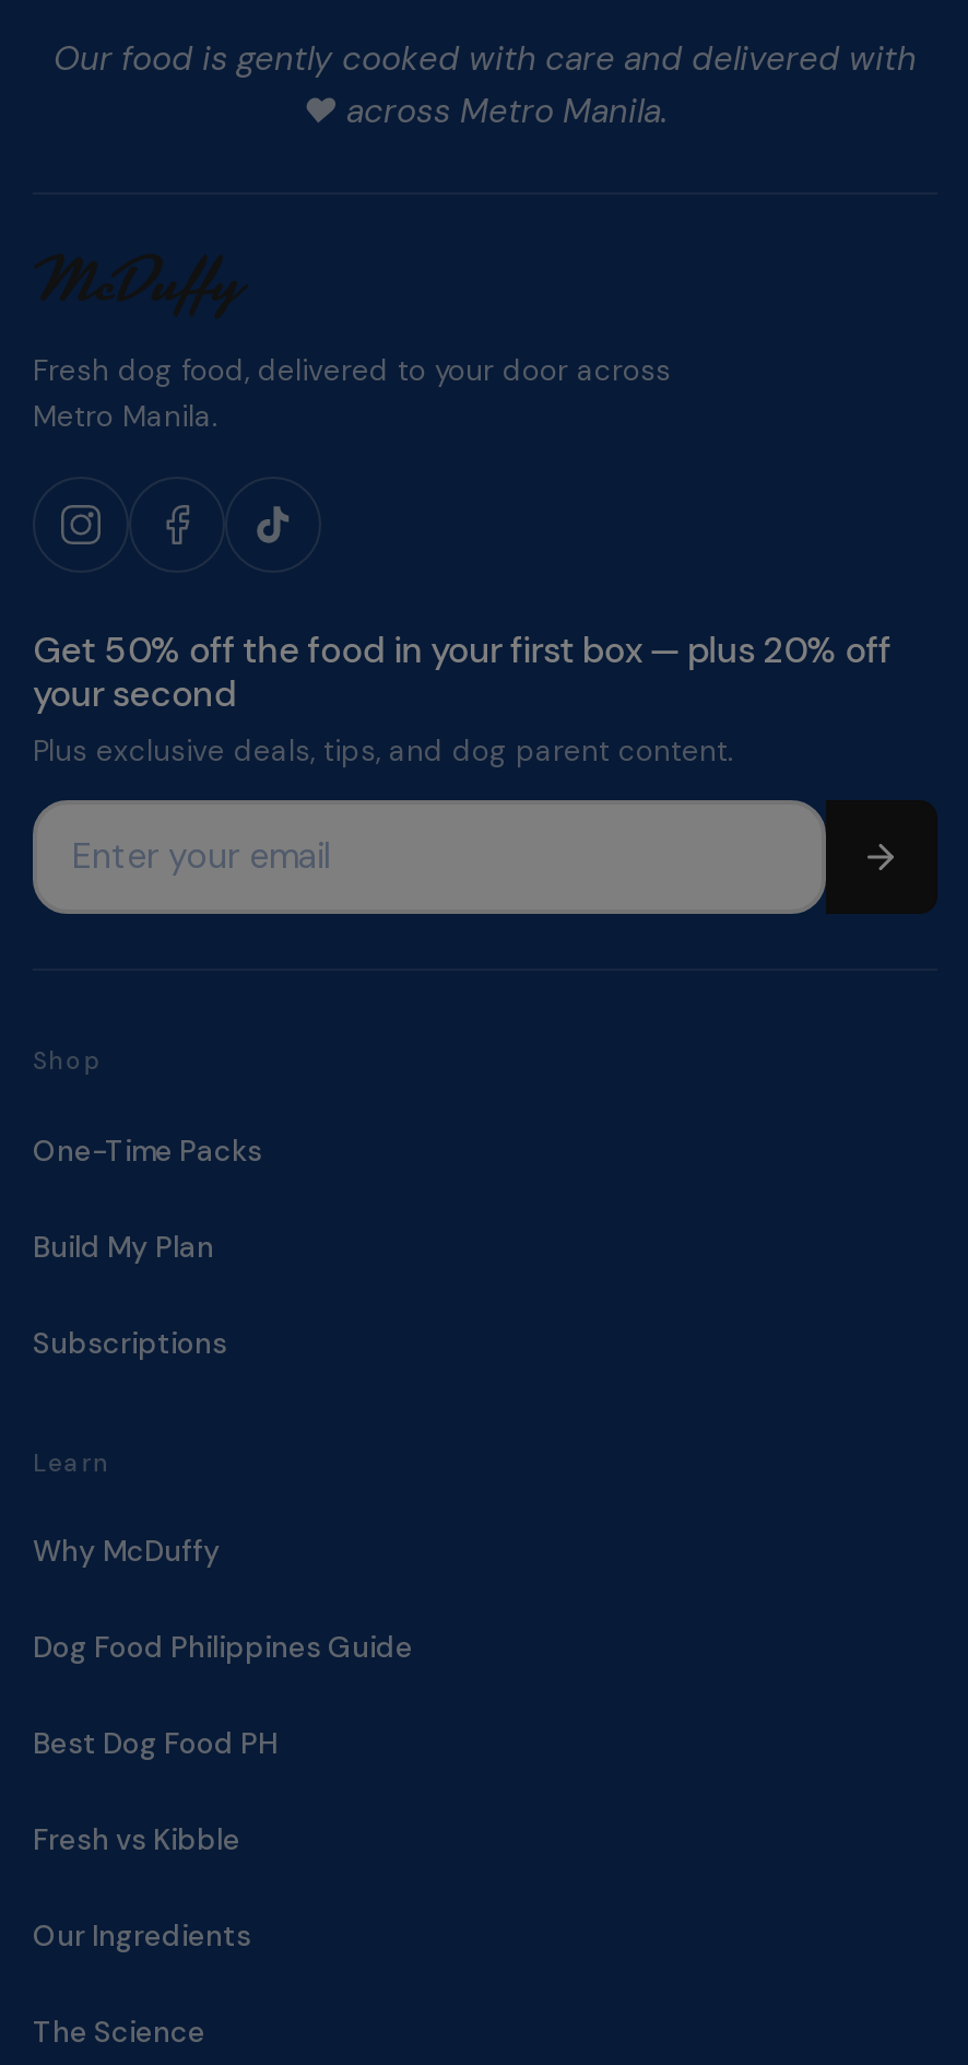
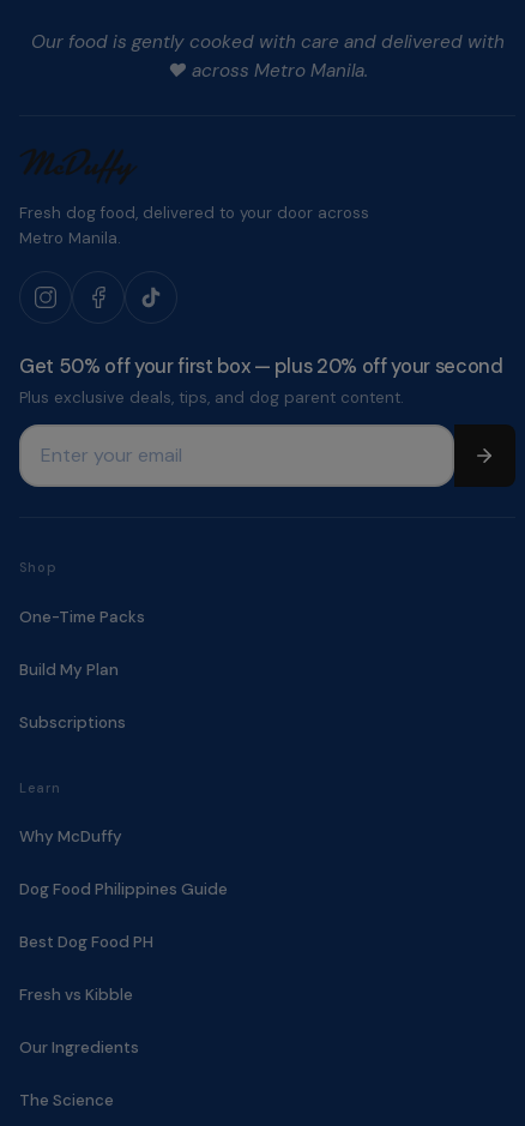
[33,627,891,717] Get 50% off the food in your first box — plus 20% off | your second -> [19,354,503,379] Get 50% off your first box — plus 20% off your second

